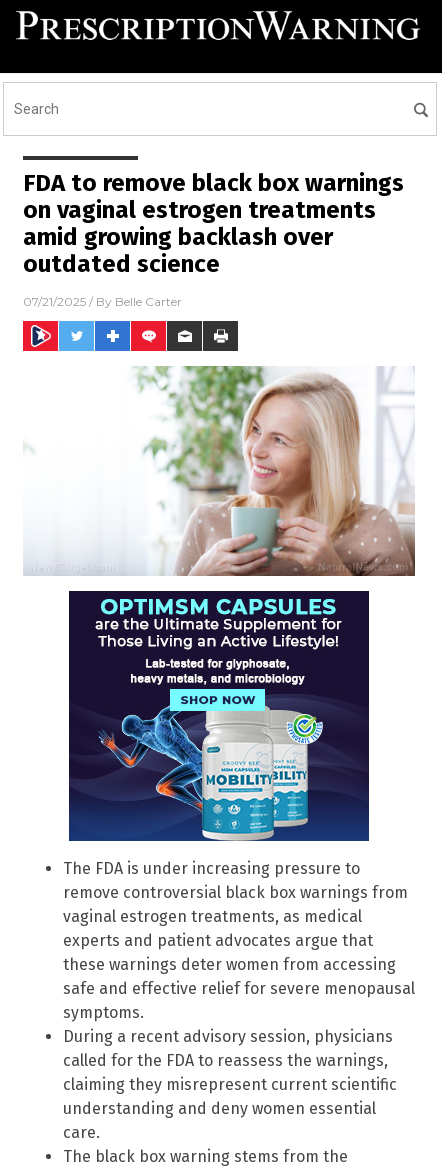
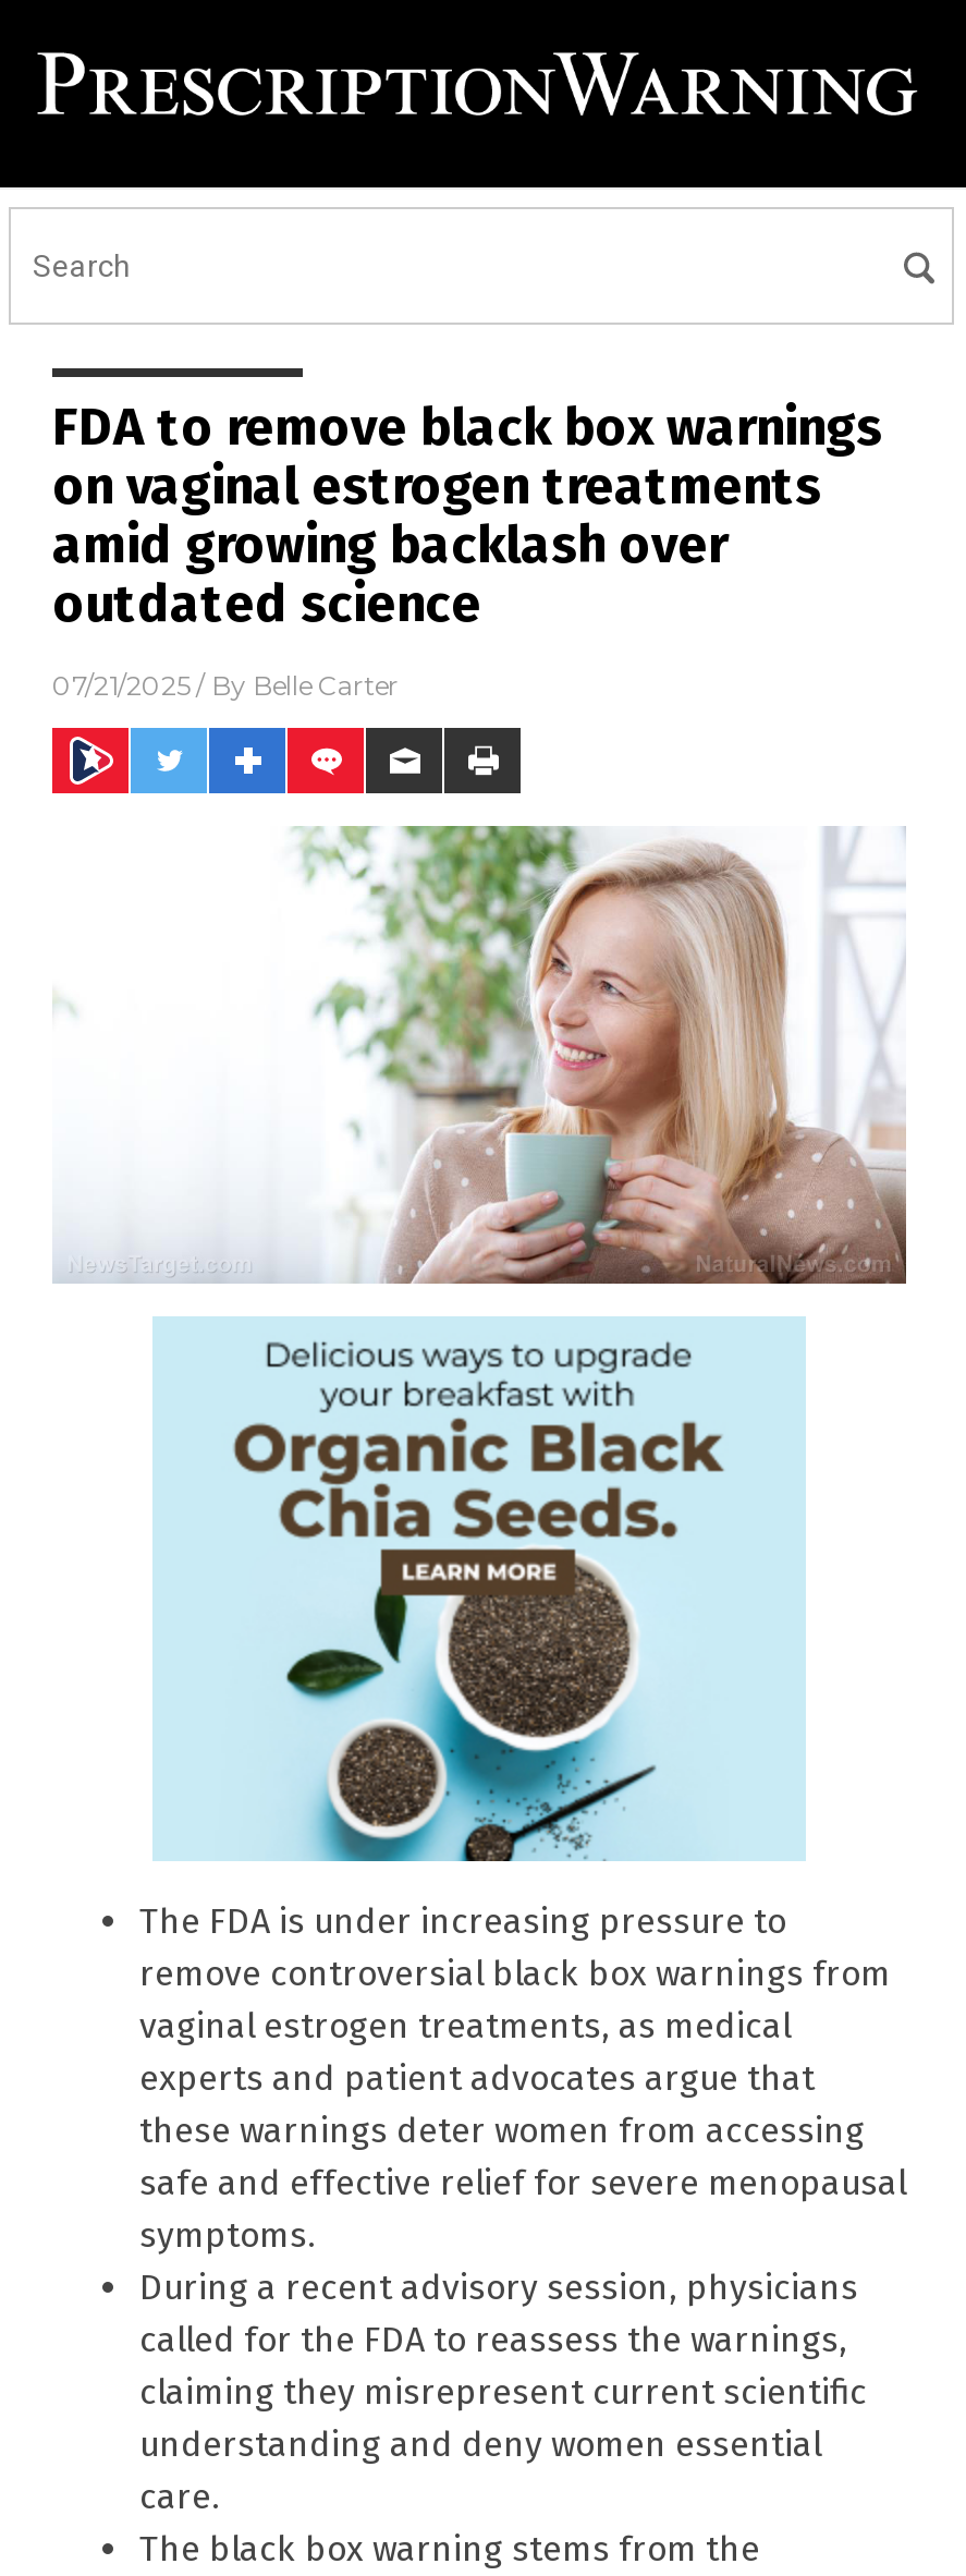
[68,590,370,842] [image] -> [152,1316,806,1863] [image]

